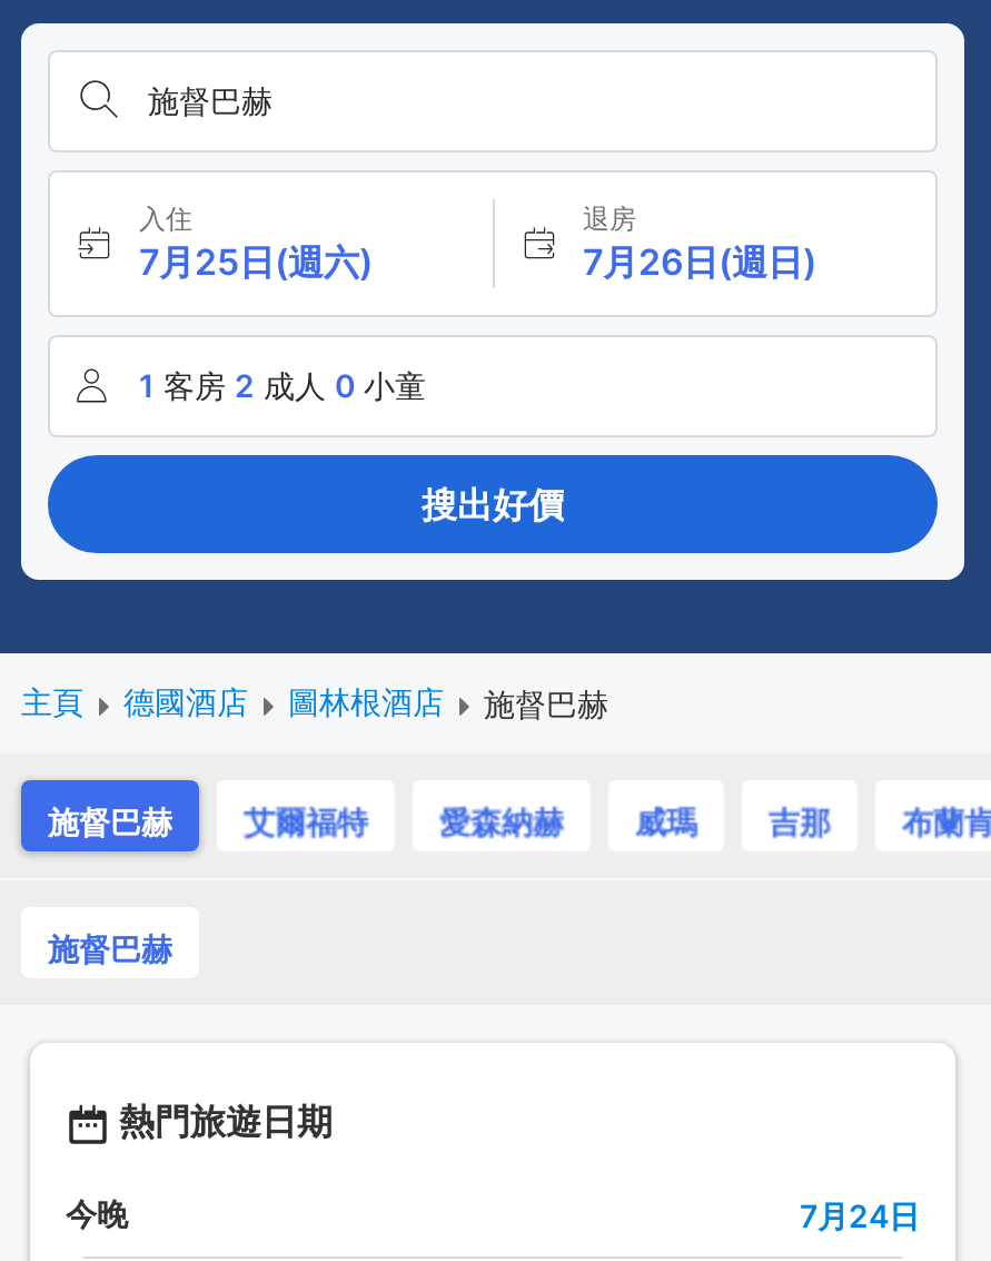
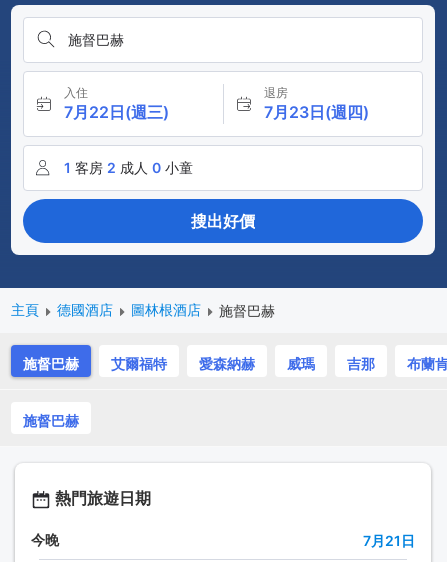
[139,239,373,284] 7月25日(週六) -> [64,102,169,122] 7月22日(週三)
[583,239,816,284] 7月26日(週日) -> [263,102,368,122] 7月23日(週四)
[800,1196,920,1233] 7月24日 -> [363,532,415,549] 7月21日

